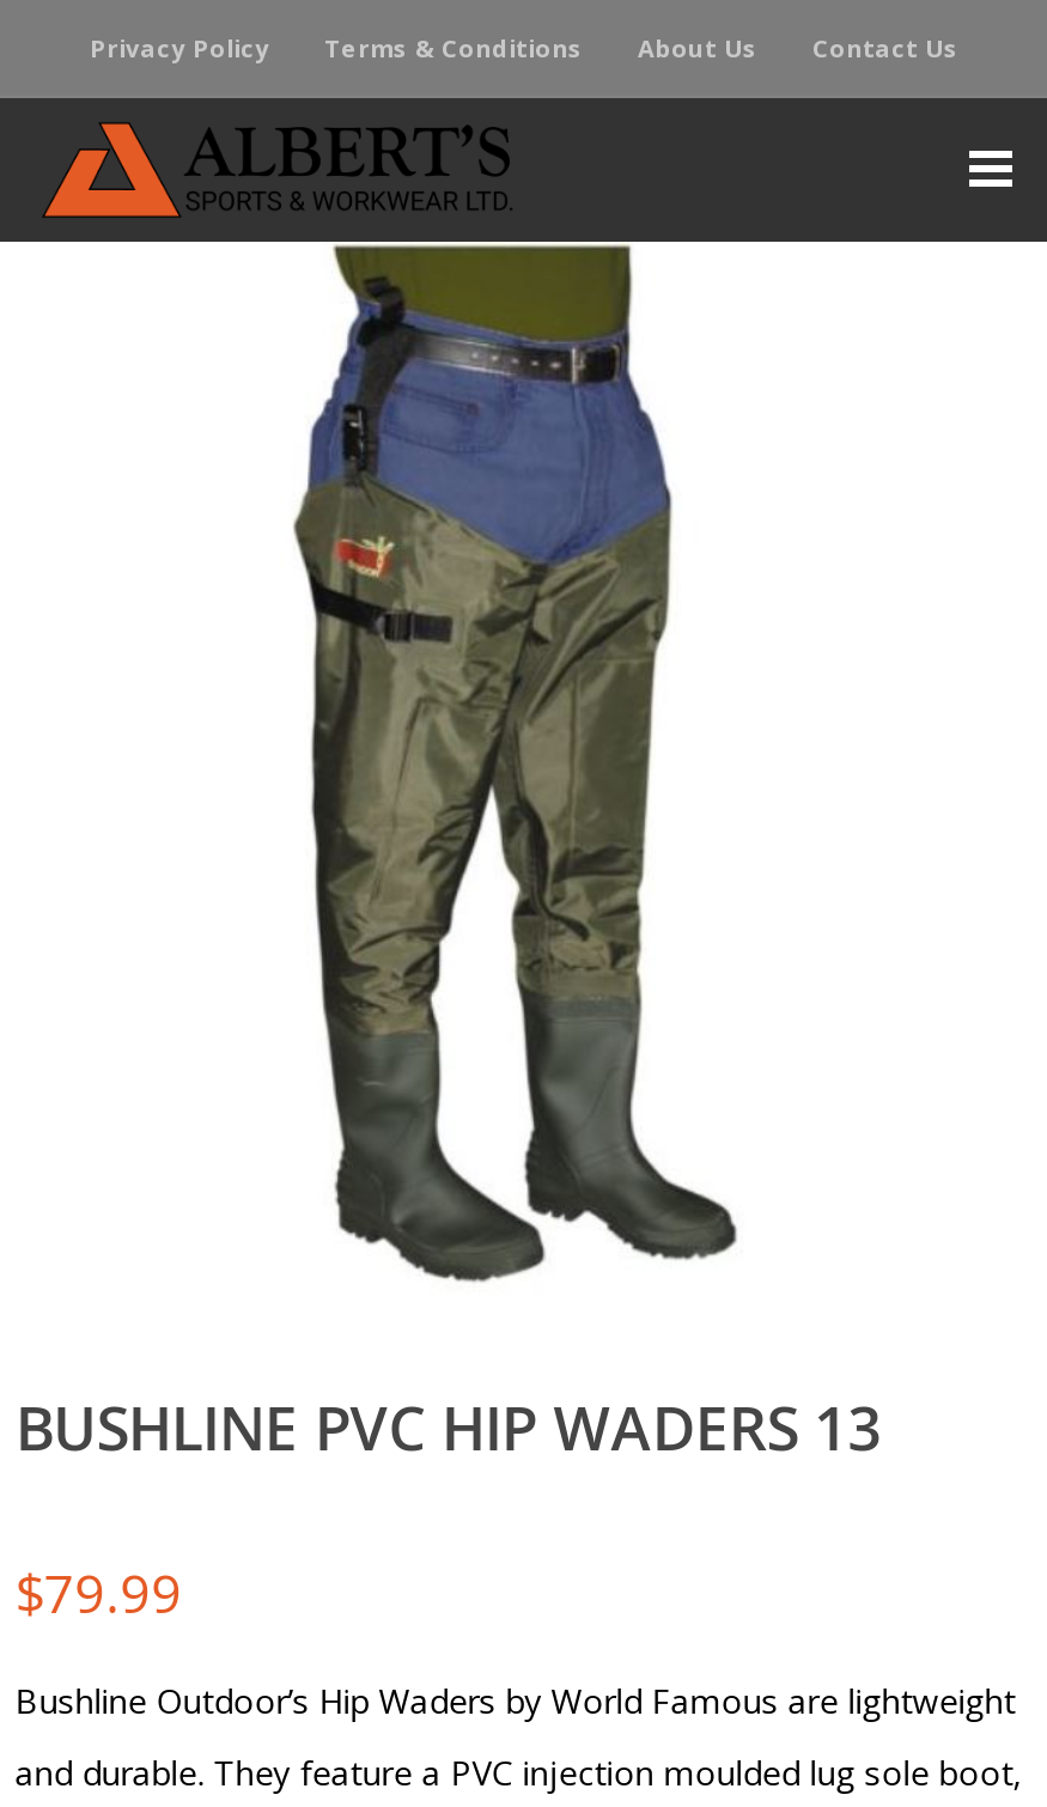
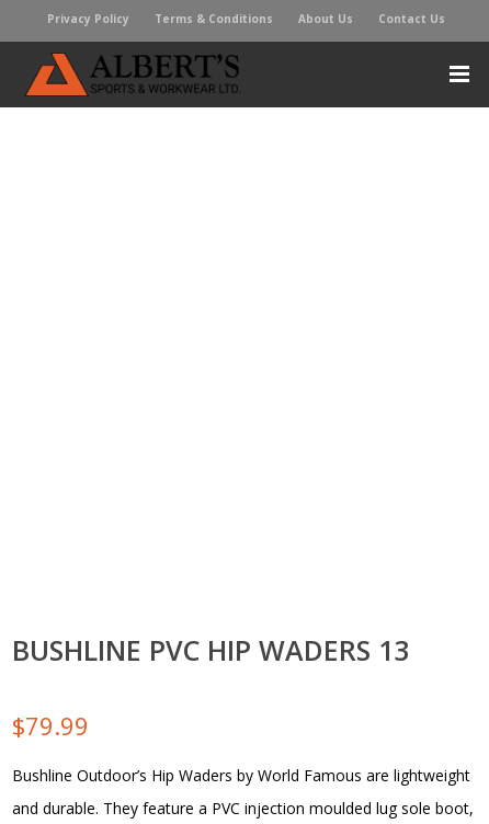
[292,242,739,1283] [image] -> none

